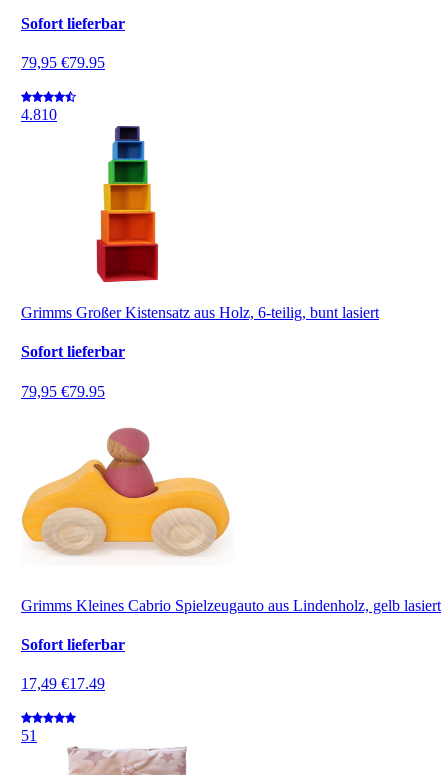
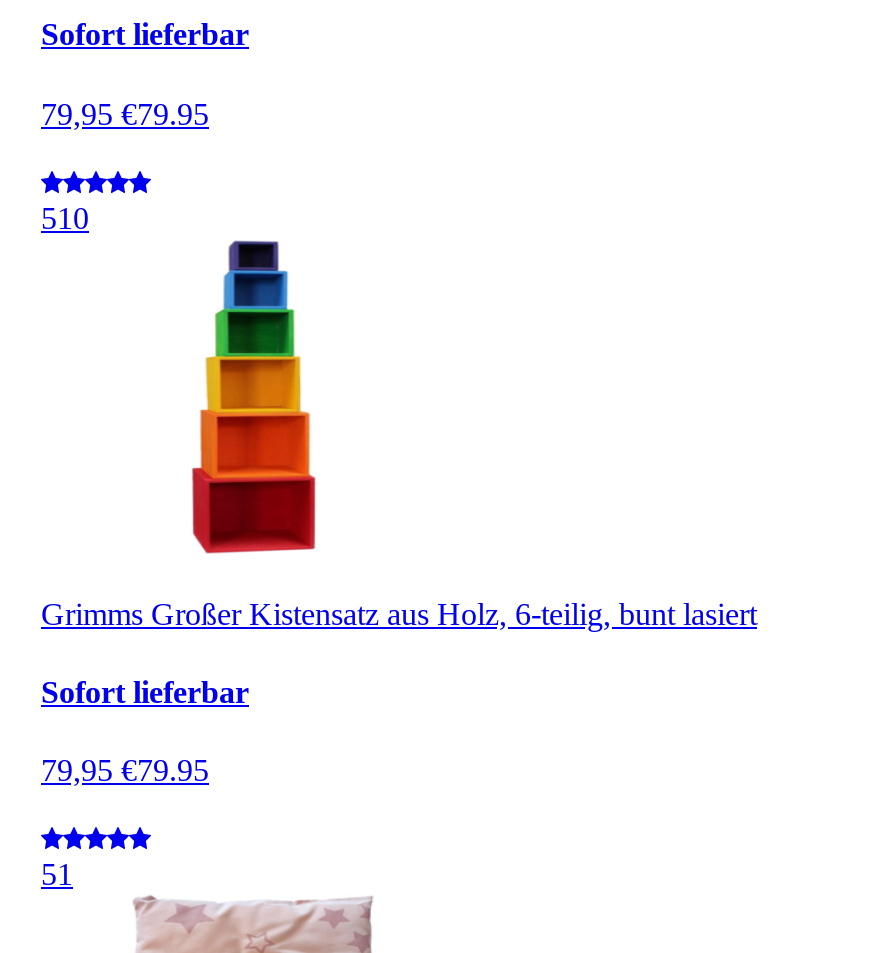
[21,106,57,123] 4.810 -> [41,200,89,234] 510
[21,427,441,692] [image] | Grimms Kleines Cabrio Spielzeugauto aus Lindenholz, gelb lasiert | Sofort lieferbar | 17,49 €17.49 -> none

